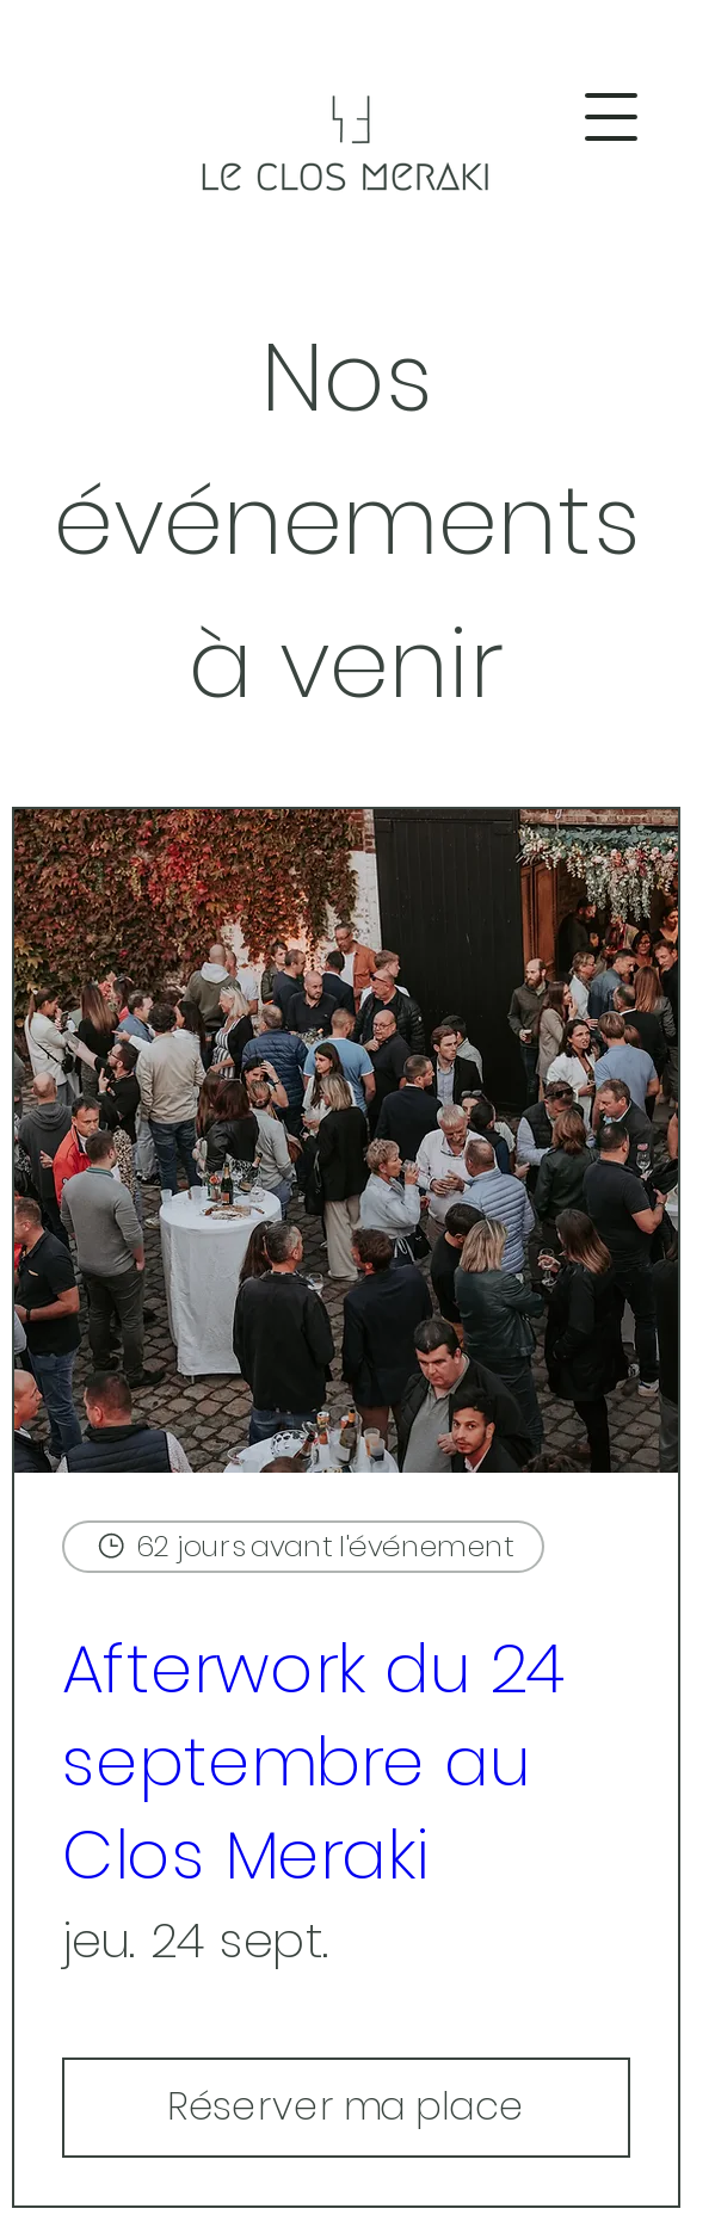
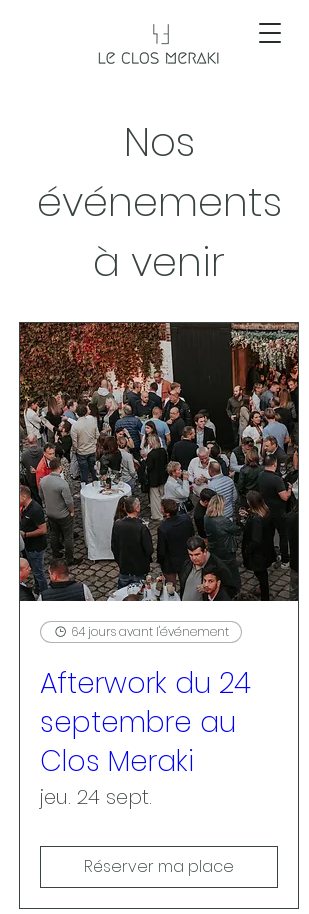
[136,1525,513,1566] 62 jours avant l'événement -> [71,623,229,640] 64 jours avant l'événement

